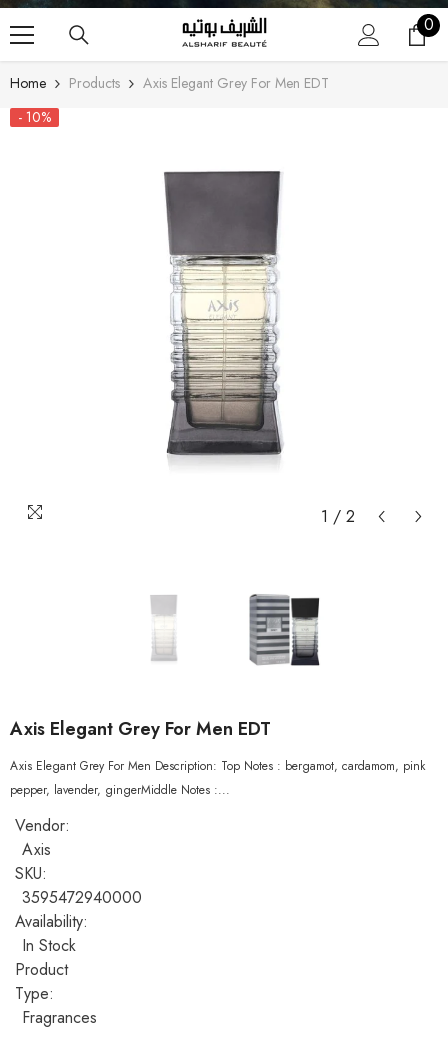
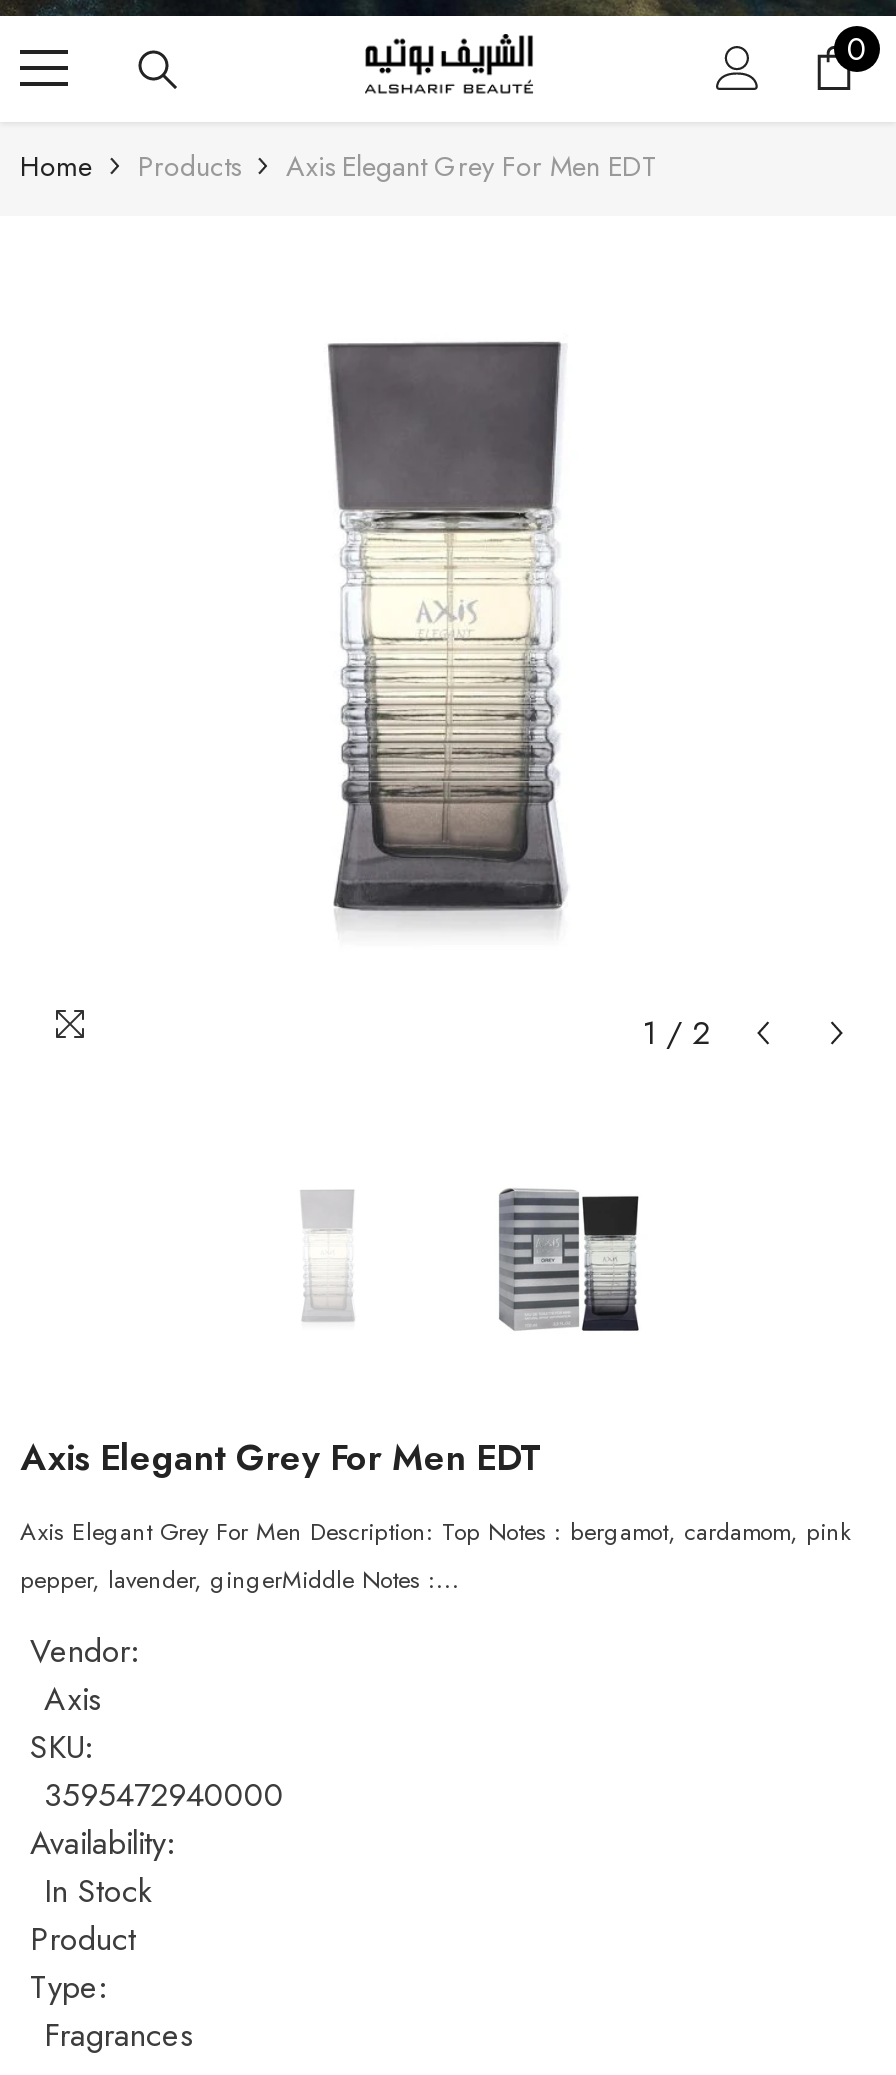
[18,107,51,127] - 10% -> none

